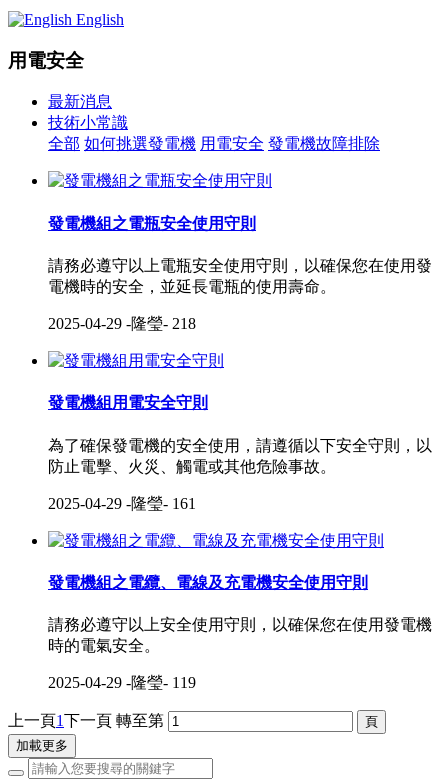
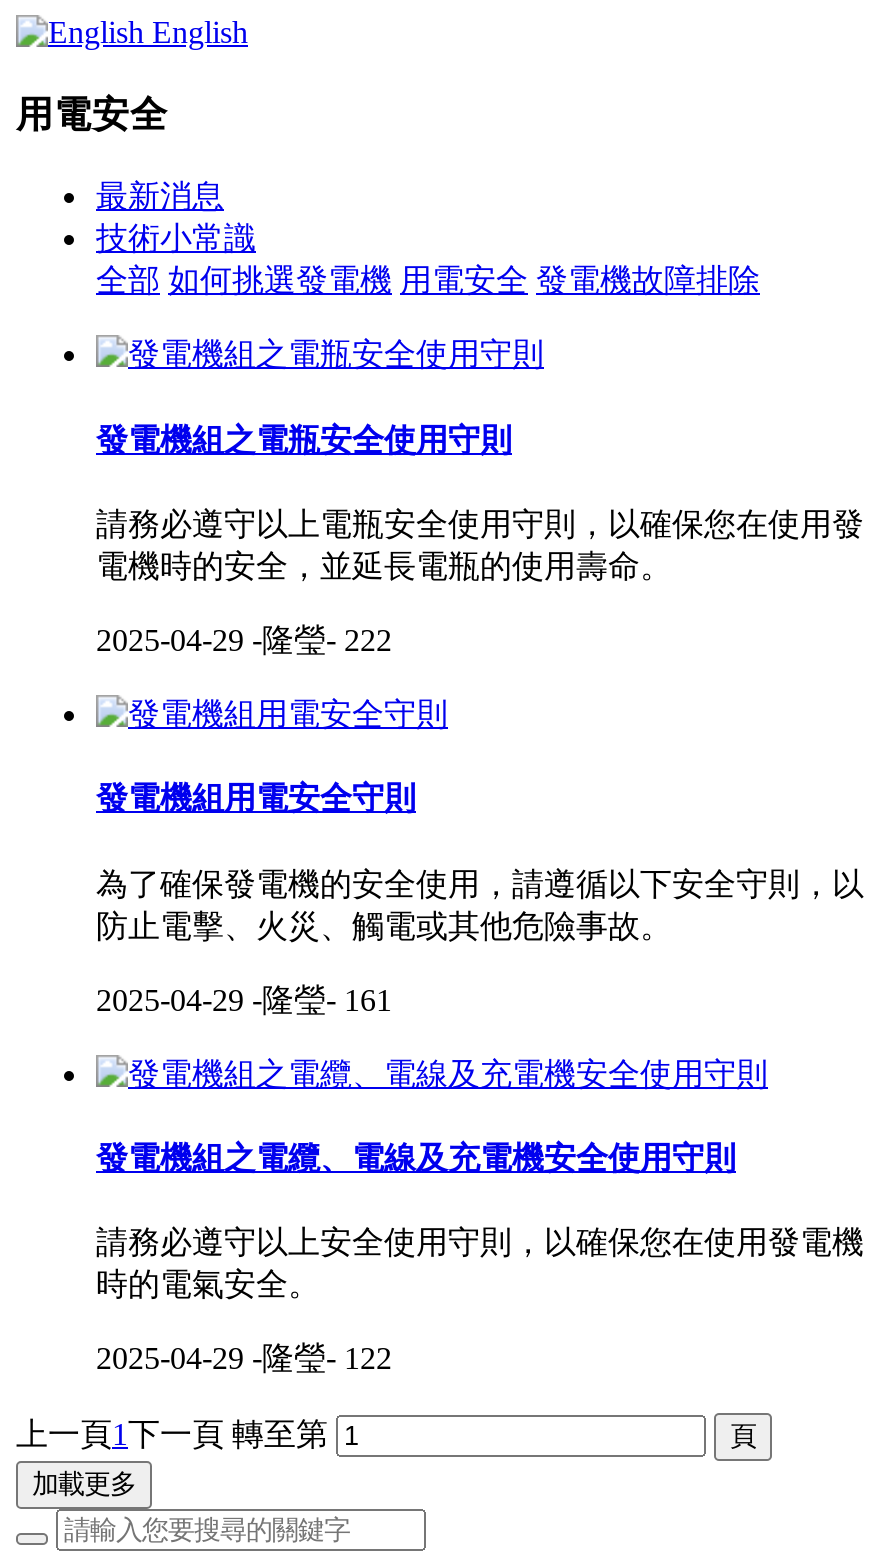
[48,315,196,332] 2025-04-29 -隆瑩- 218 -> [96,623,392,657] 2025-04-29 -隆瑩- 222
[48,674,196,691] 2025-04-29 -隆瑩- 119 -> [96,1341,392,1375] 2025-04-29 -隆瑩- 122

